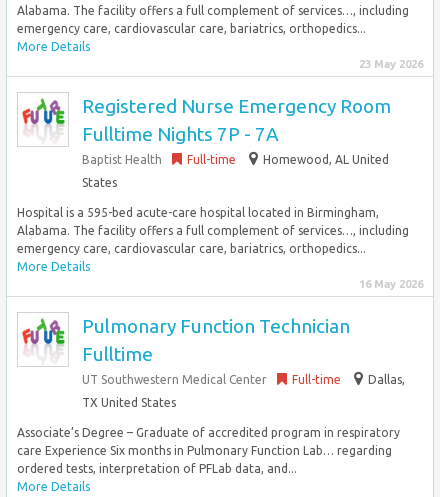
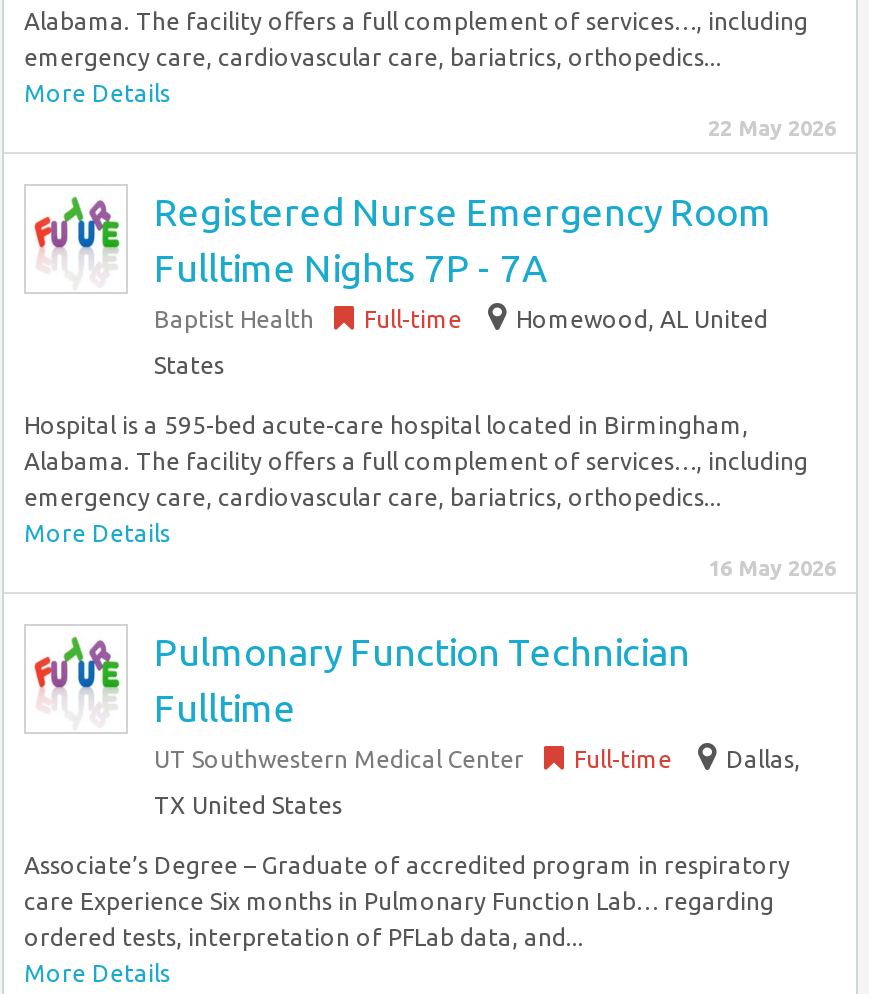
[359,58,423,70] 23 May 2026 -> [708,116,836,140] 22 May 2026

